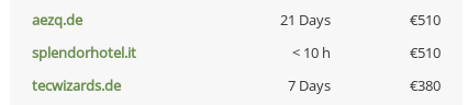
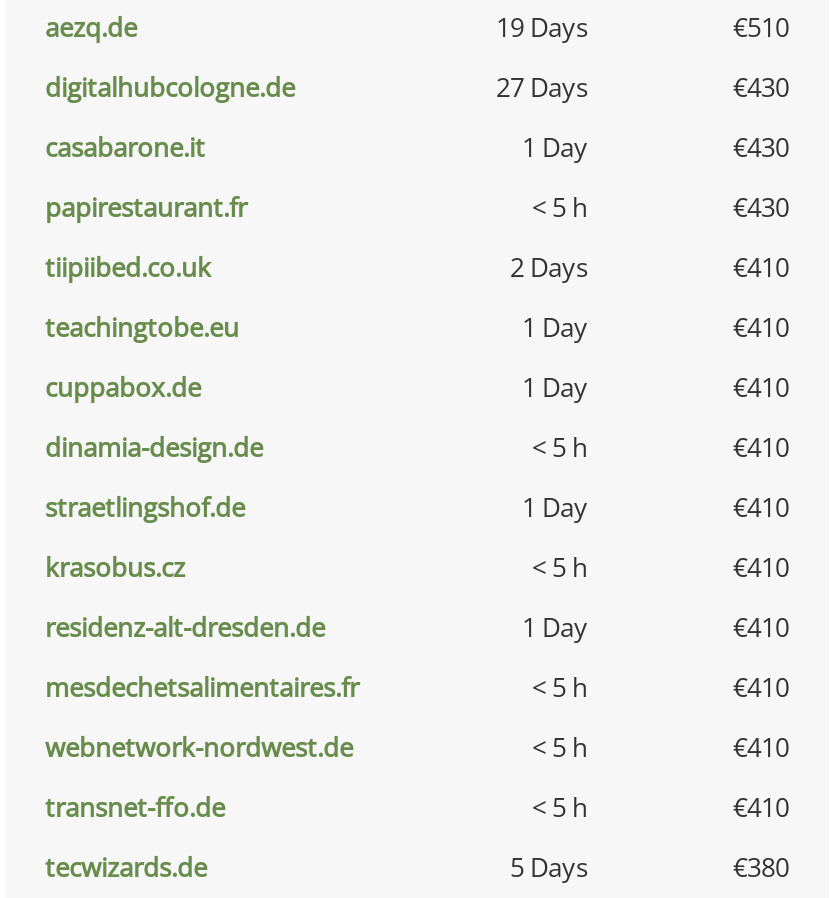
[280,10,330,30] 21 Days -> [496,9,588,45] 19 Days
[32,43,441,62] splendorhotel.it | < 10 h | €510 -> [45,69,789,825] digitalhubcologne.de | 27 Days | €430 | casabarone.it | 1 Day | €430 | papirestaurant.fr | < 5 h | €430 | tiipiibed.co.uk | 2 Days | €410 | teachingtobe.eu | 1 Day | €410 | cuppabox.de | 1 Day | €410 | dinamia-design.de | < 5 h | €410 | straetlingshof.de | 1 Day | €410 | krasobus.cz | < 5 h | €410 | residenz-alt-dresden.de | 1 Day | €410 | mesdechetsalimentaires.fr | < 5 h | €410 | webnetwork-nordwest.de | < 5 h | €410 | transnet-ffo.de | < 5 h | €410
[287,75,330,95] 7 Days -> [510,849,588,885] 5 Days

